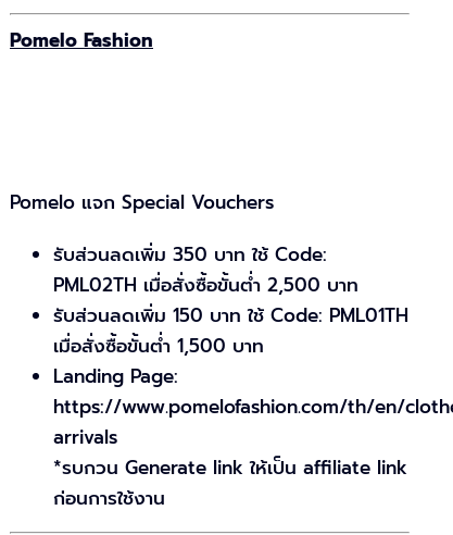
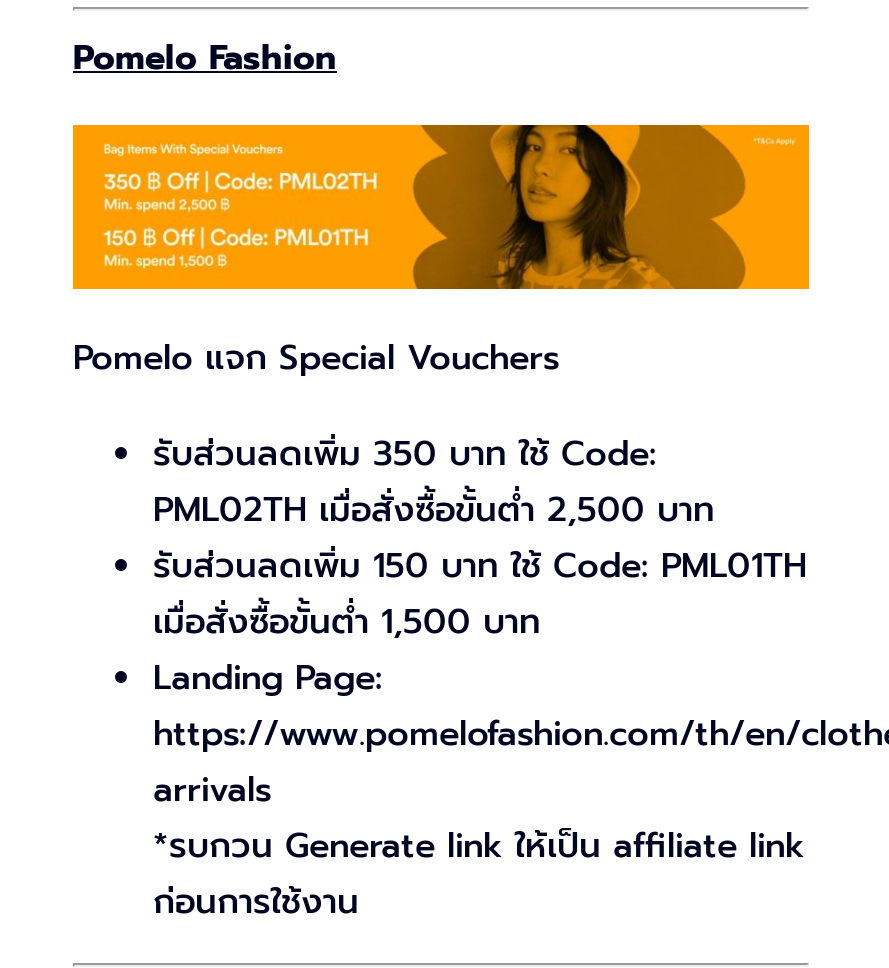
none -> [71,123,811,291] [image]

